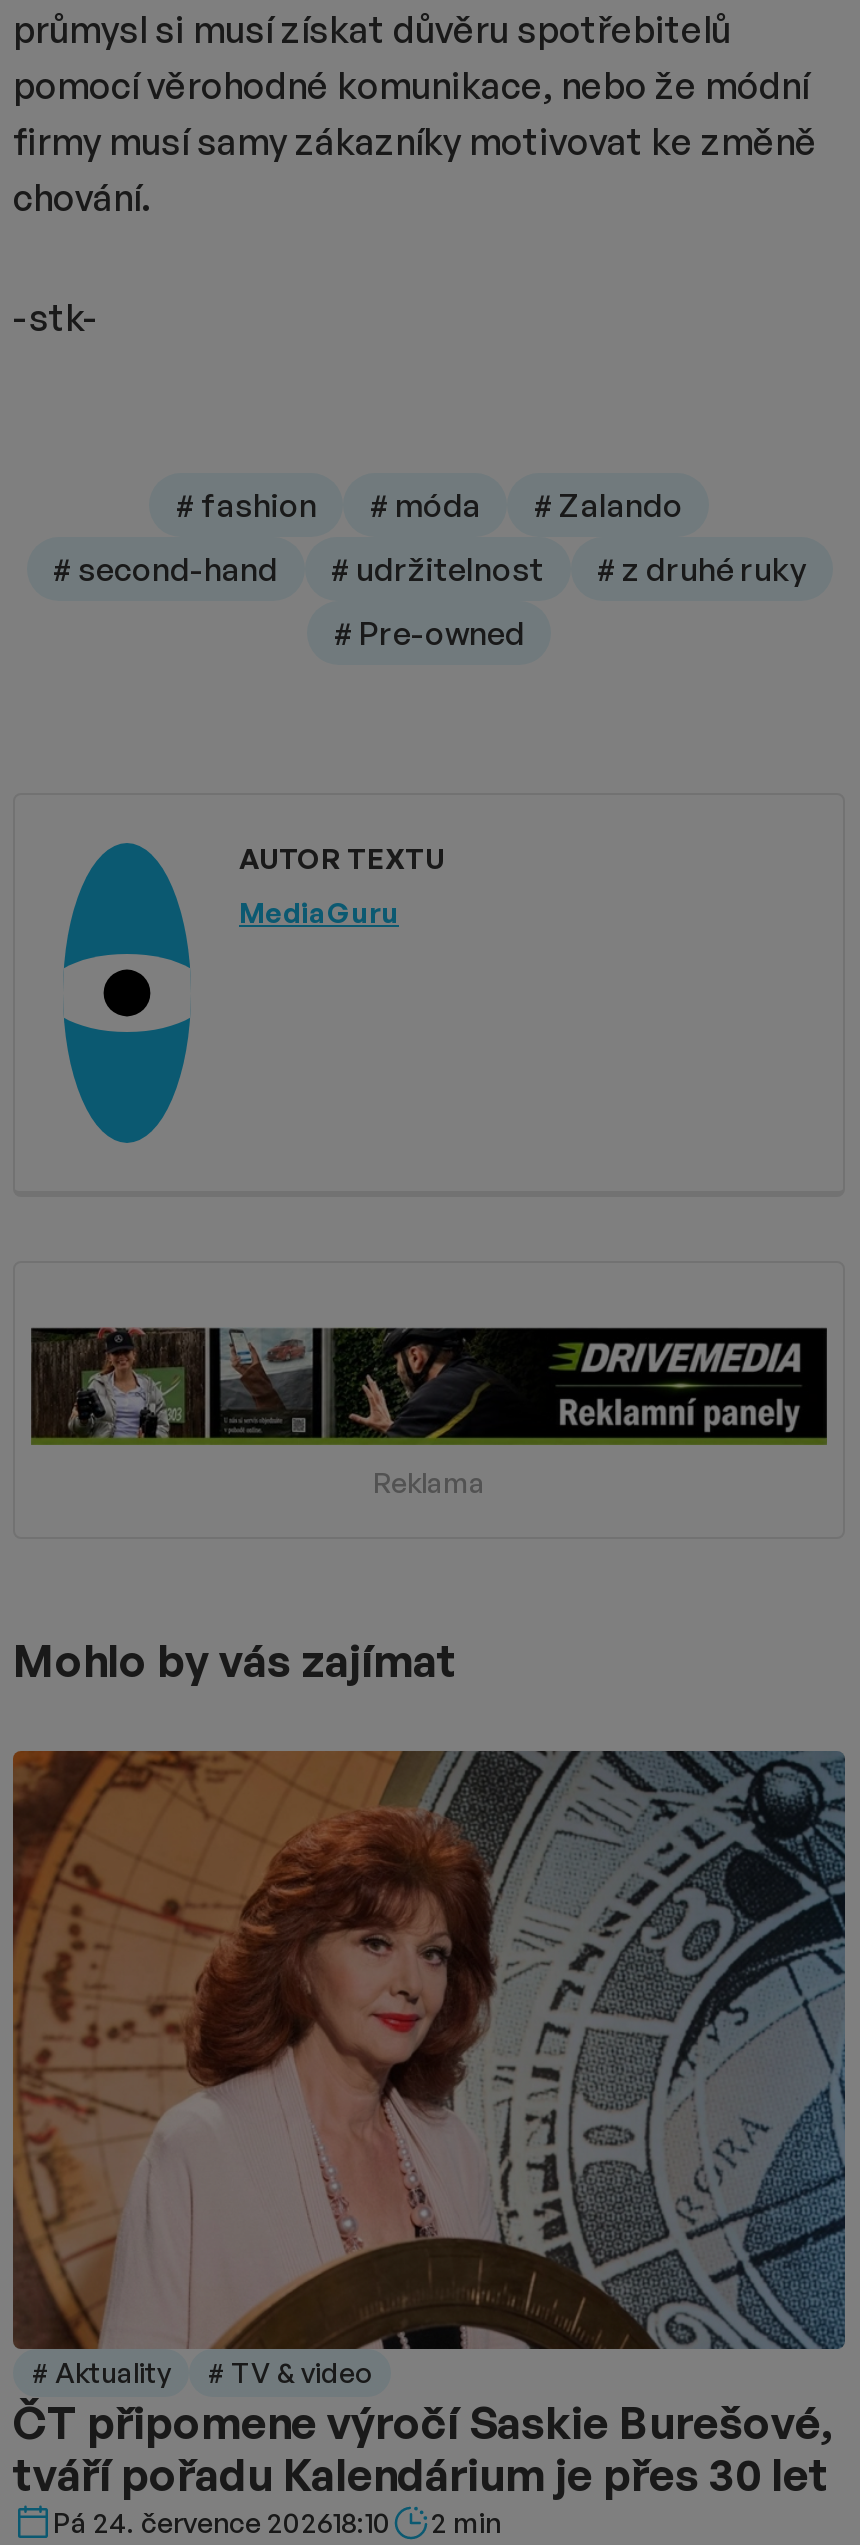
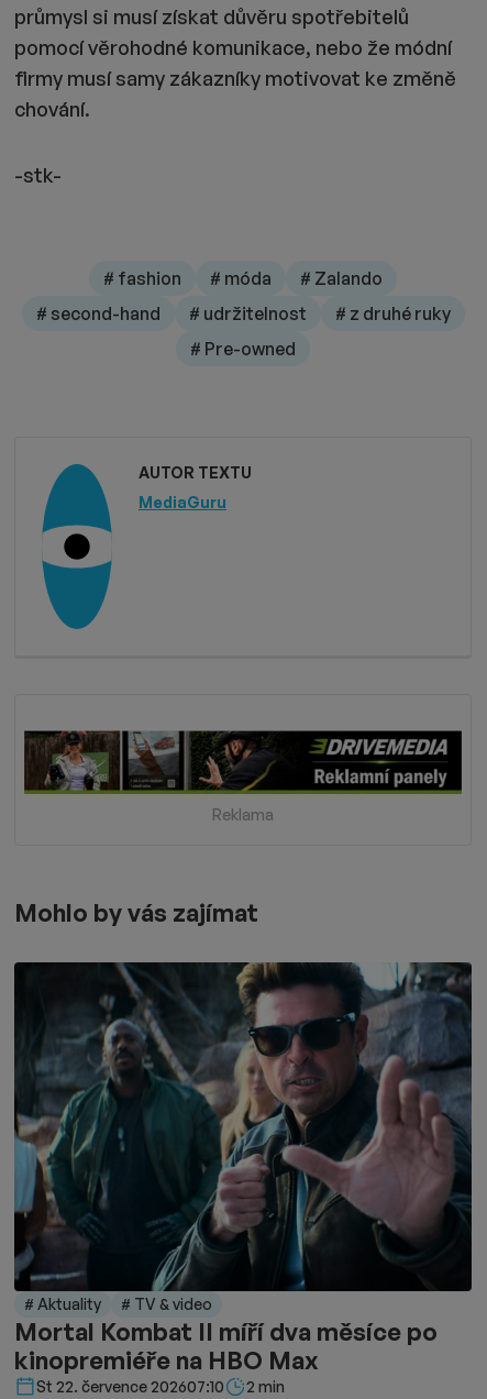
[11,1748,847,2538] [image] | ČT připomene výročí Saskie Burešové, | tváří pořadu Kalendárium je přes 30 let | Pá 24. července 202618:10 -> [13,961,473,1395] [image] | Mortal Kombat II míří dva měsíce po | kinopremiéře na HBO Max | St 22. července 202607:10

